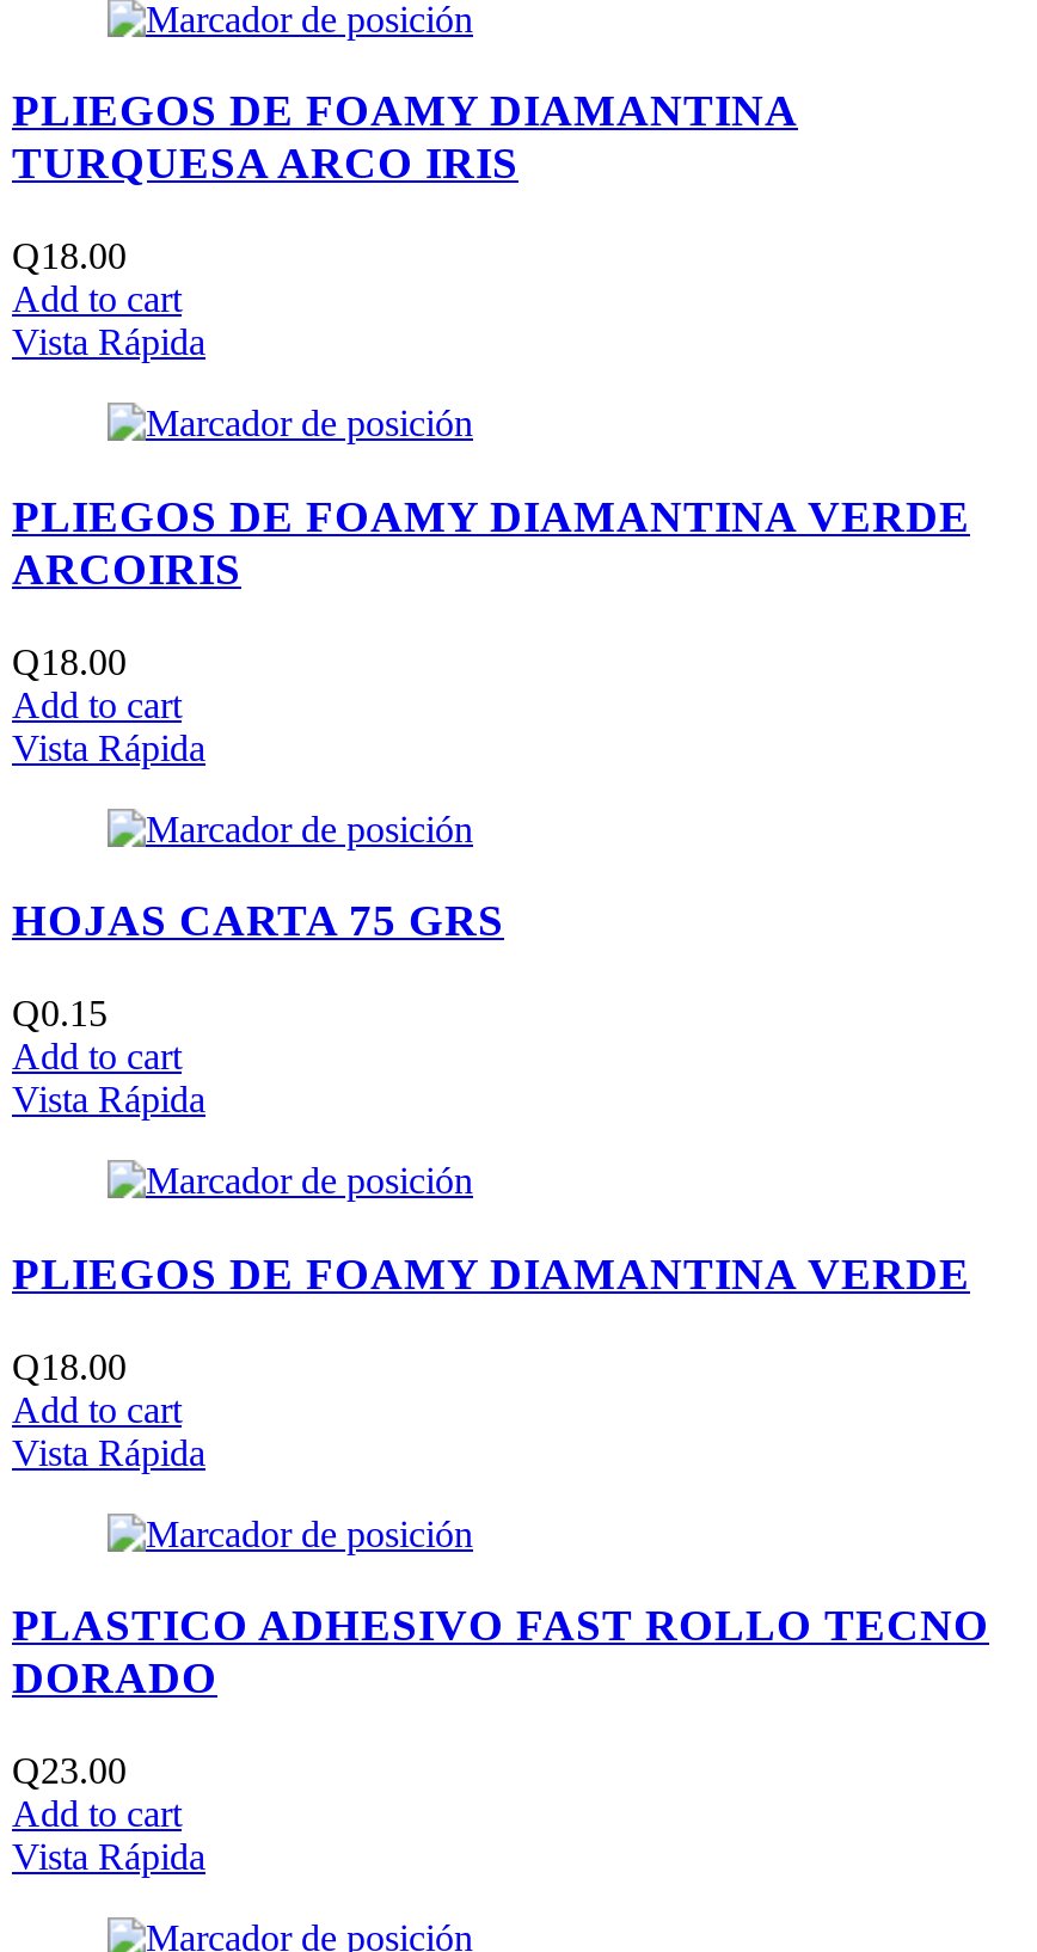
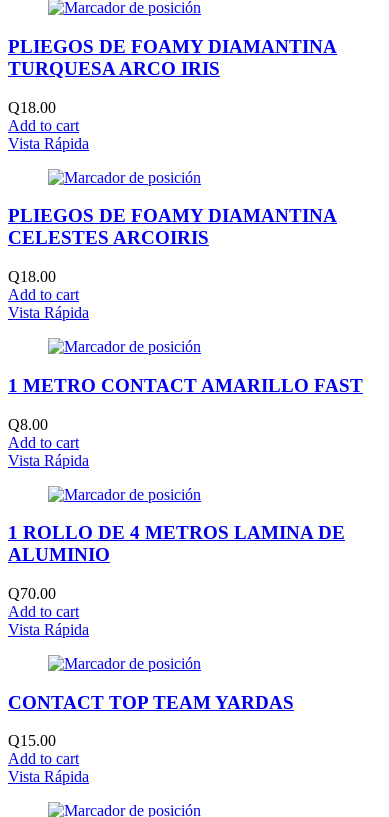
[12,491,970,593] PLIEGOS DE FOAMY DIAMANTINA VERDE | ARCOIRIS -> [8,205,337,248] PLIEGOS DE FOAMY DIAMANTINA | CELESTES ARCOIRIS
[12,895,504,946] HOJAS CARTA 75 GRS -> [8,375,363,396] 1 METRO CONTACT AMARILLO FAST
[12,993,108,1033] Q0.15 -> [8,415,48,432] Q8.00
[12,1248,970,1298] PLIEGOS DE FOAMY DIAMANTINA VERDE -> [8,522,345,565] 1 ROLLO DE 4 METROS LAMINA DE | ALUMINIO
[12,1345,127,1386] Q18.00 -> [8,585,56,602] Q70.00
moved [12,1388,205,1472] -> [8,603,89,638]: Add to cart | Vista Rápida
[12,1600,989,1703] PLASTICO ADHESIVO FAST ROLLO TECNO | DORADO -> [8,692,294,713] CONTACT TOP TEAM YARDAS
[12,1750,127,1790] Q23.00 -> [8,732,56,749] Q15.00

